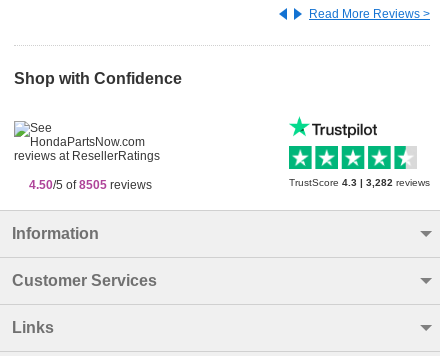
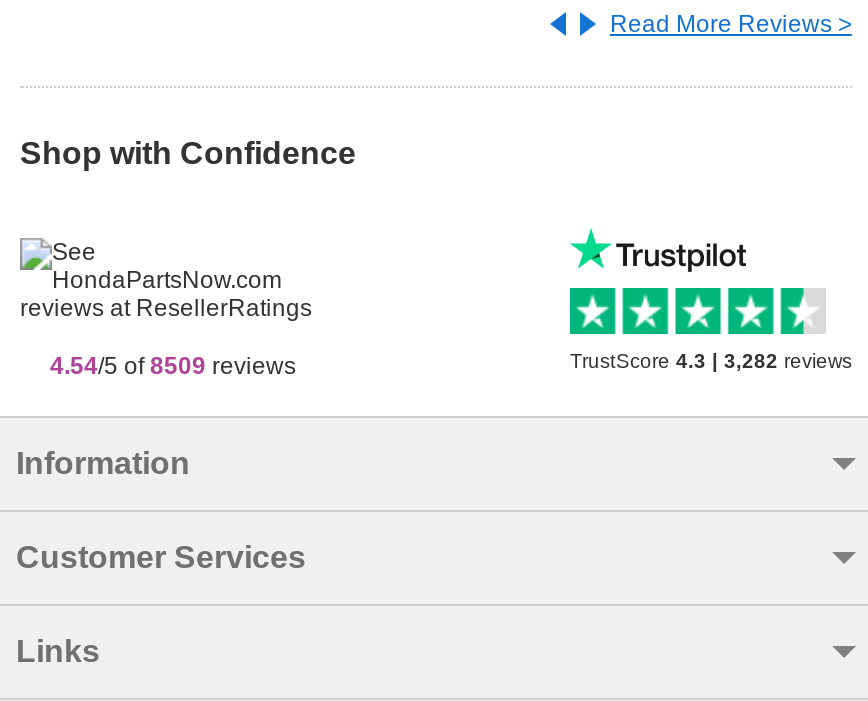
[29,178,152,192] 4.50/5 of 8505 reviews -> [50,352,296,380] 4.54/5 of 8509 reviews

